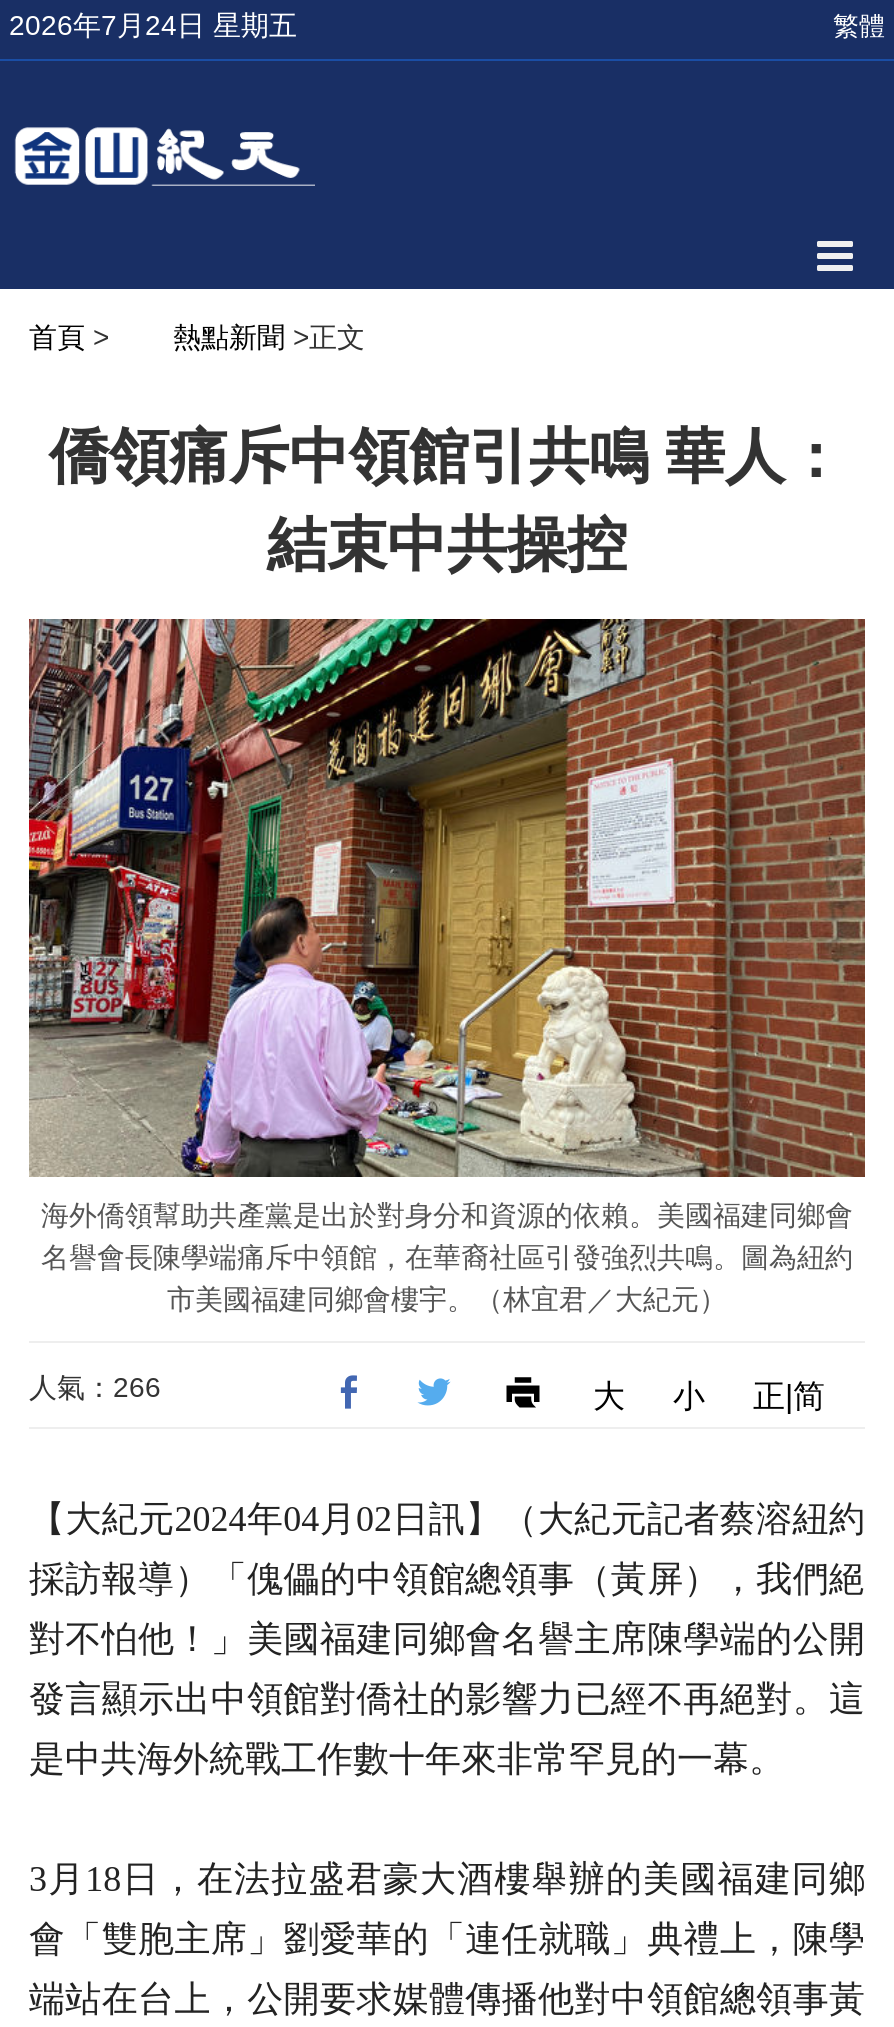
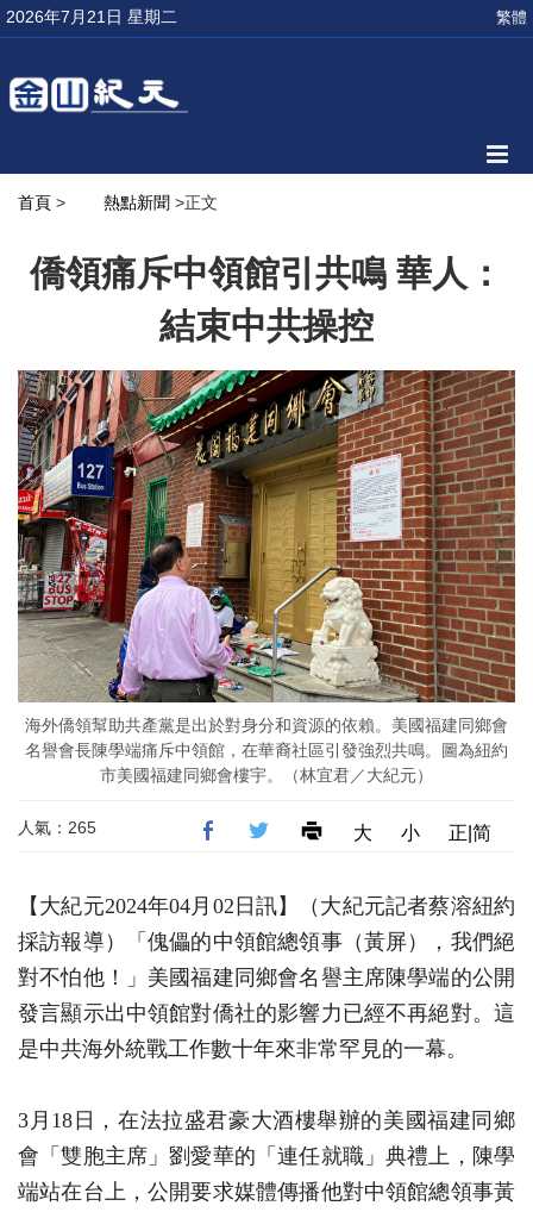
[9,9,297,41] 2026年7月24日 星期五 -> [6,7,177,26] 2026年7月21日 星期二
[29,1370,161,1402] 人氣：266 -> [18,818,96,837] 人氣：265

